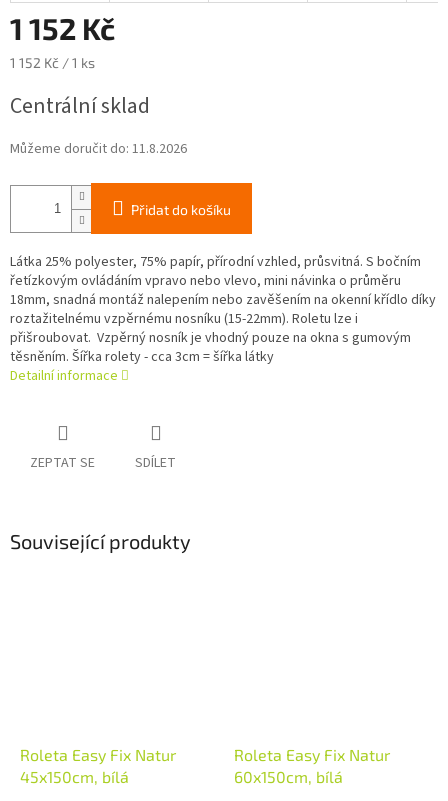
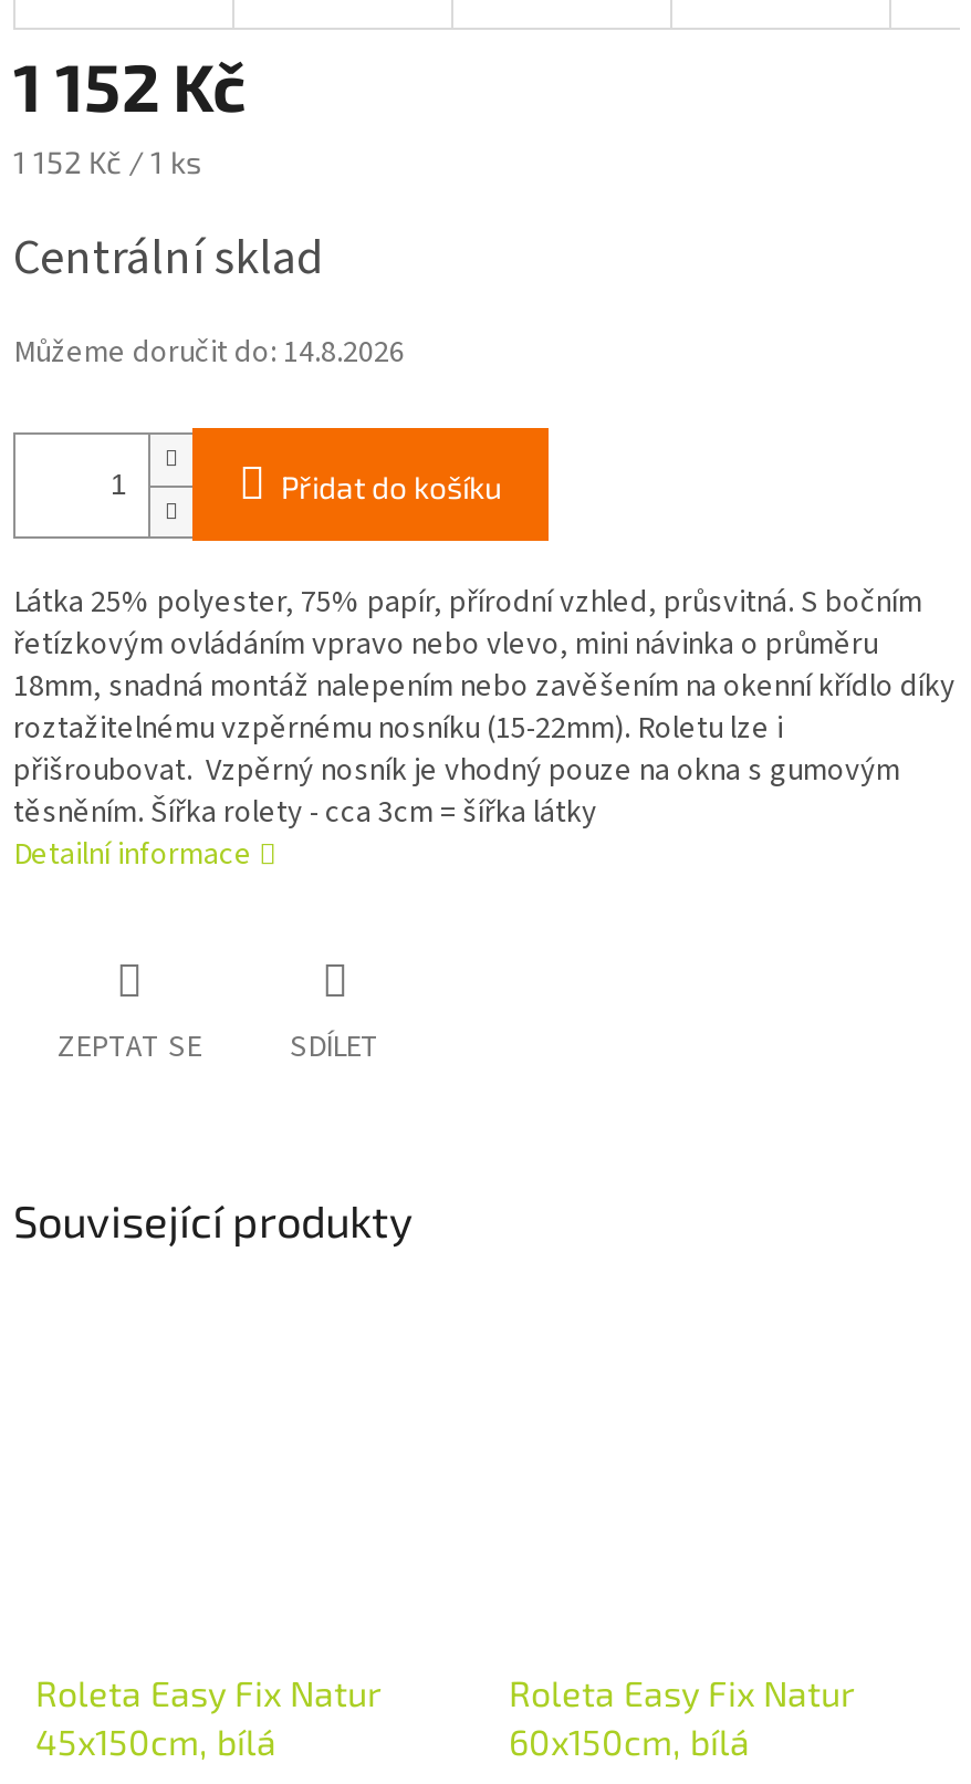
[10,139,187,159] Můžeme doručit do: 11.8.2026 -> [13,332,405,376] Můžeme doručit do: 14.8.2026

